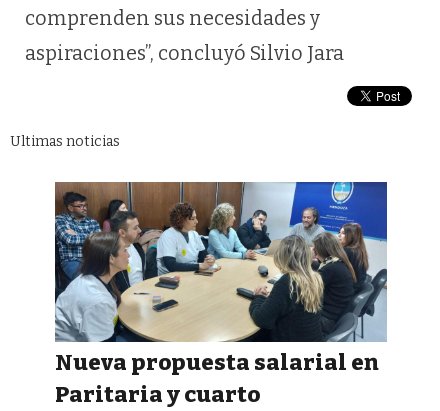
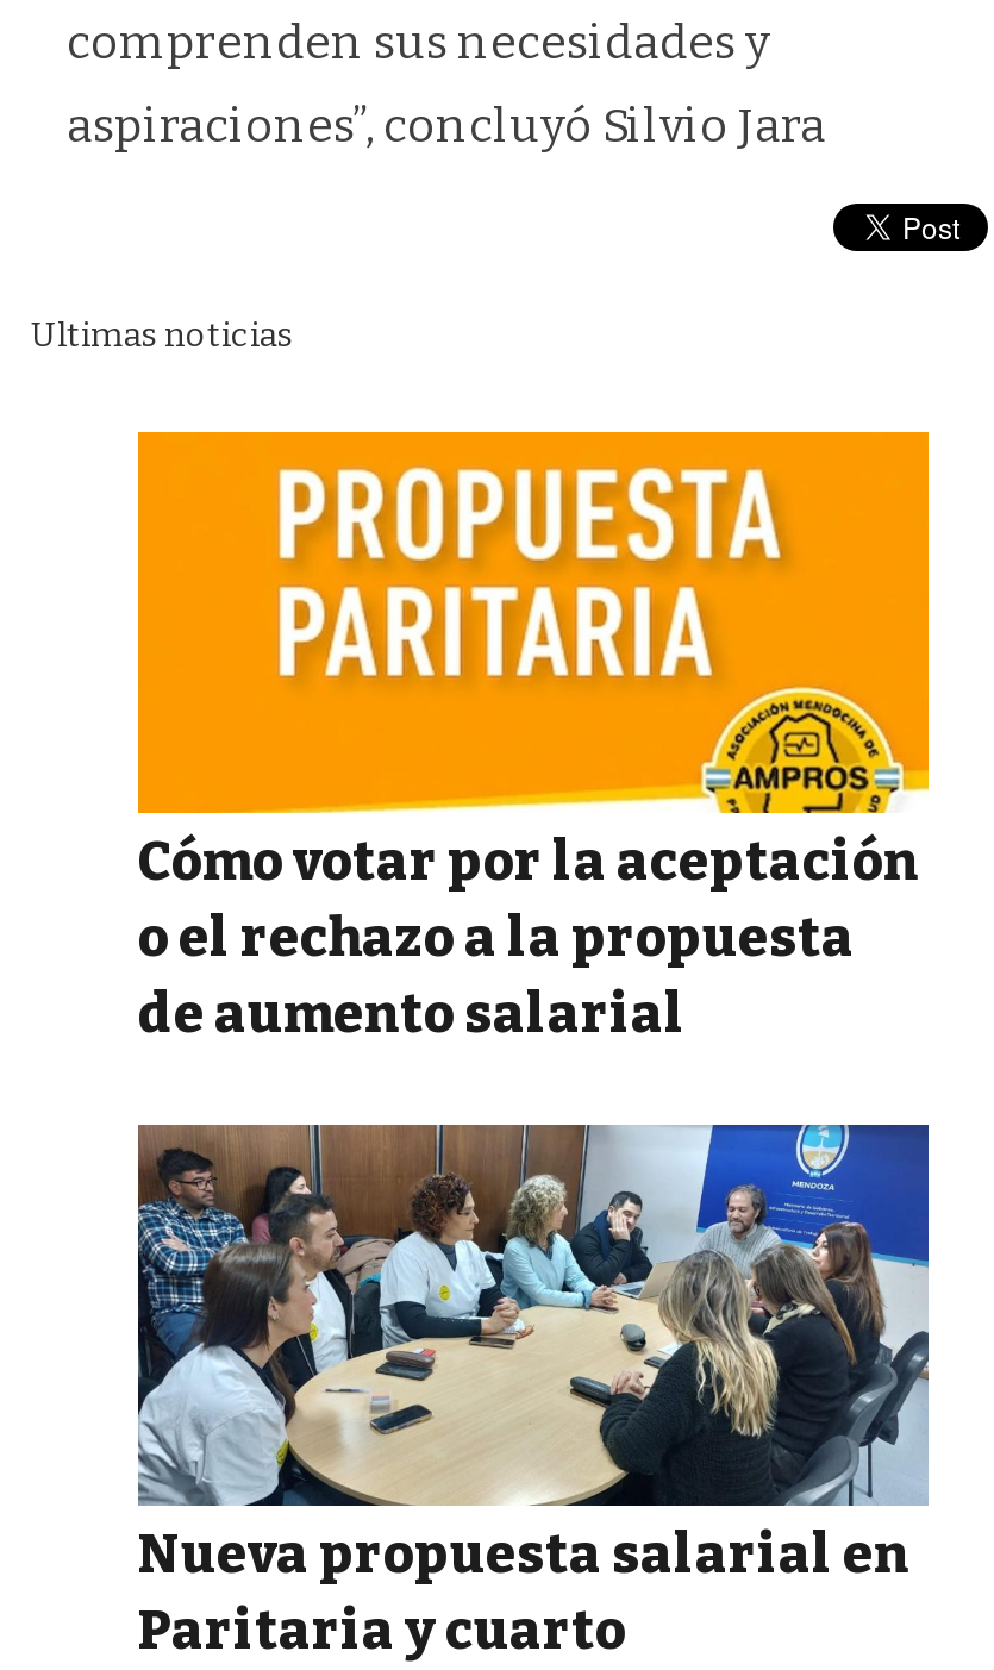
none -> [136,430,931,1046] [image] | Cómo votar por la aceptación | o el rechazo a la propuesta | de aumento salarial

